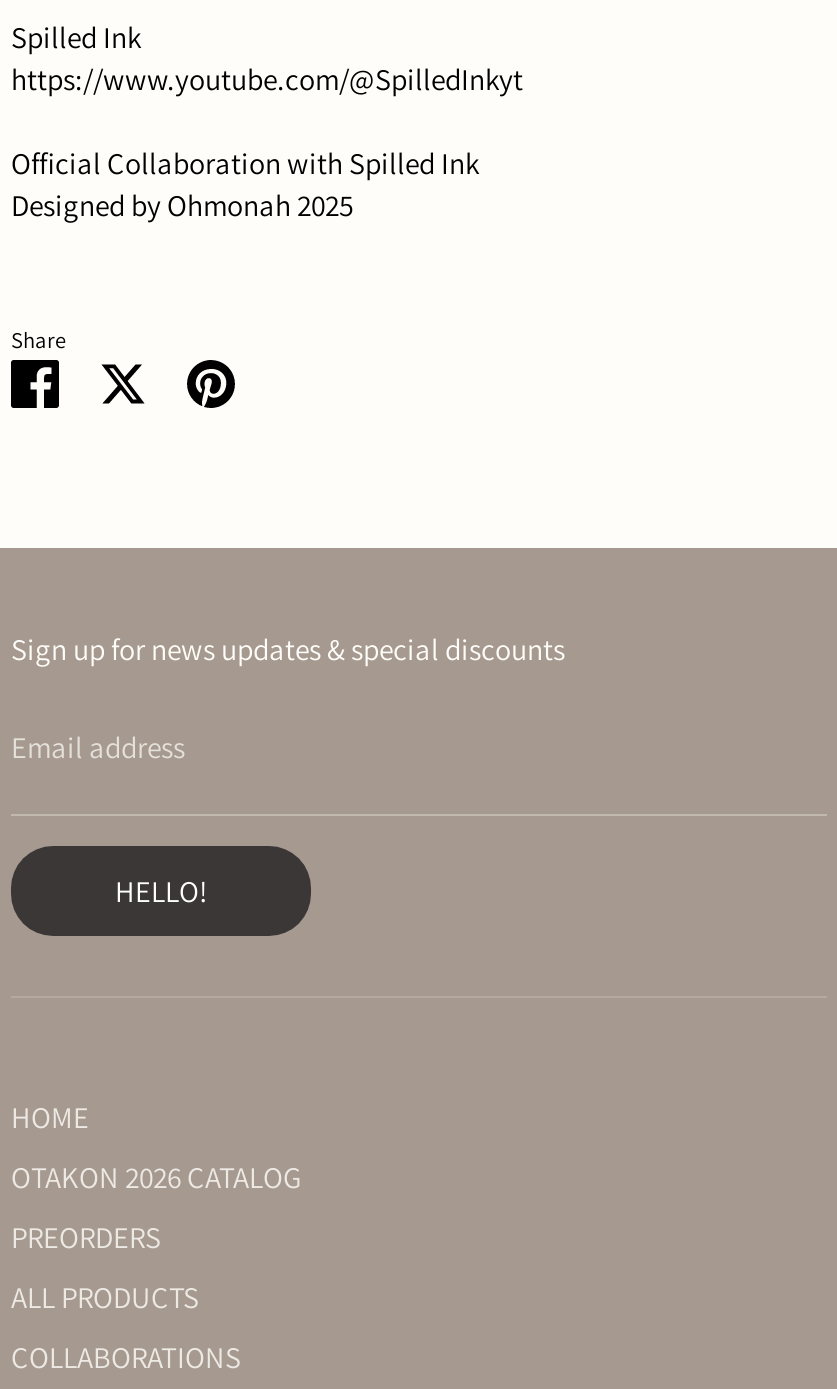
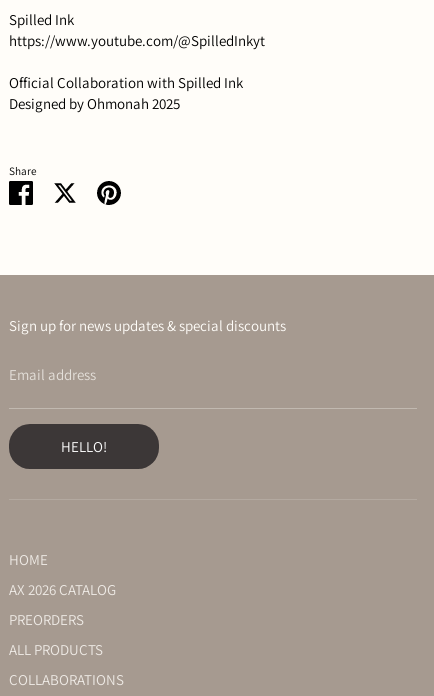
[11,1159,301,1197] OTAKON 2026 CATALOG -> [9,580,116,599] AX 2026 CATALOG

